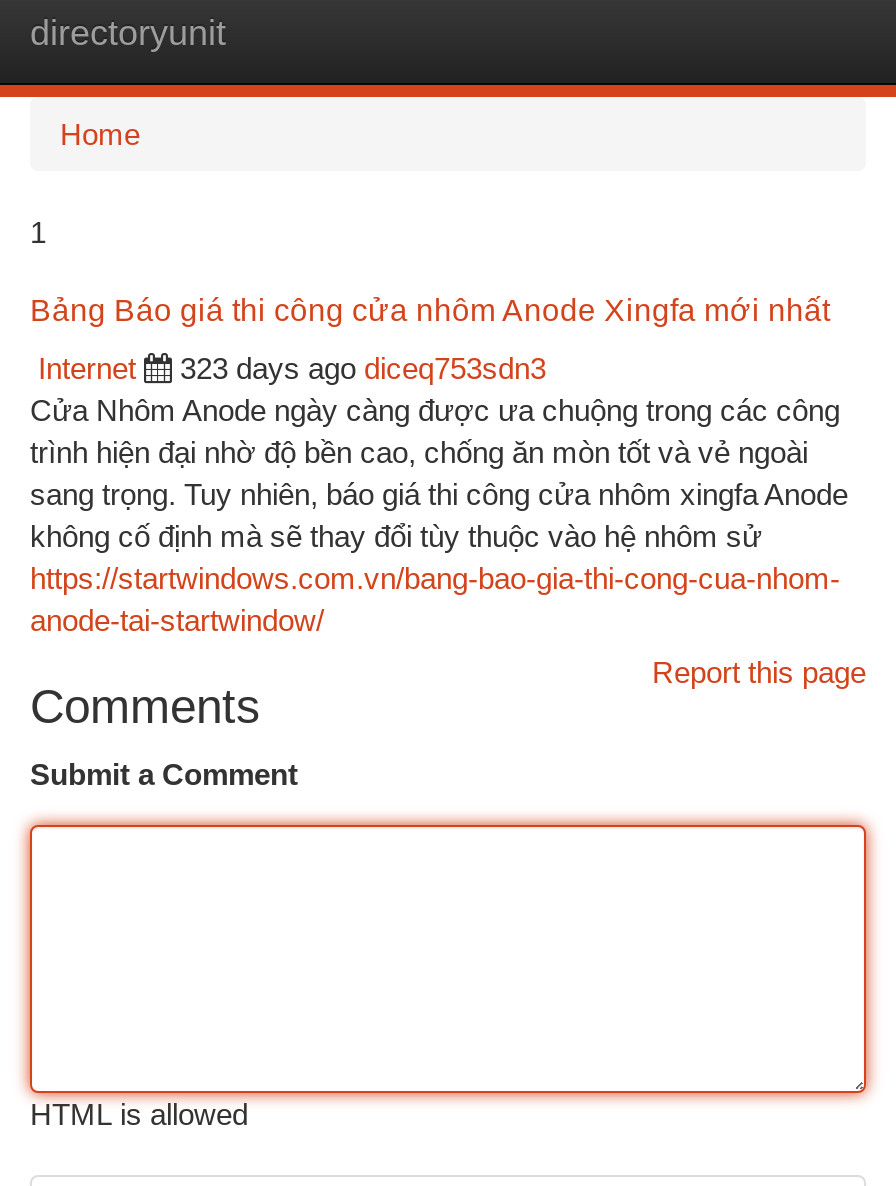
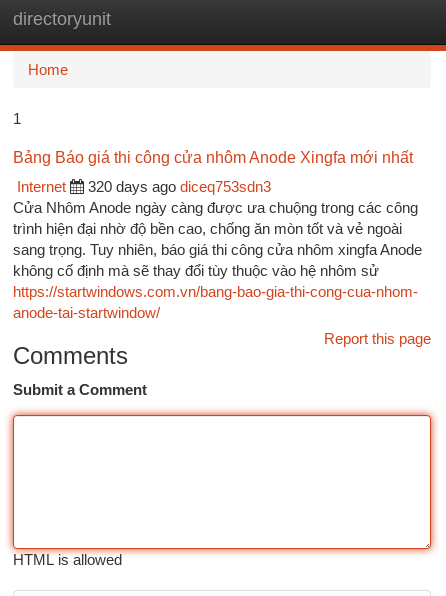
[180,351,546,385] 323 days ago diceq753sdn3 -> [88,178,271,195] 320 days ago diceq753sdn3

